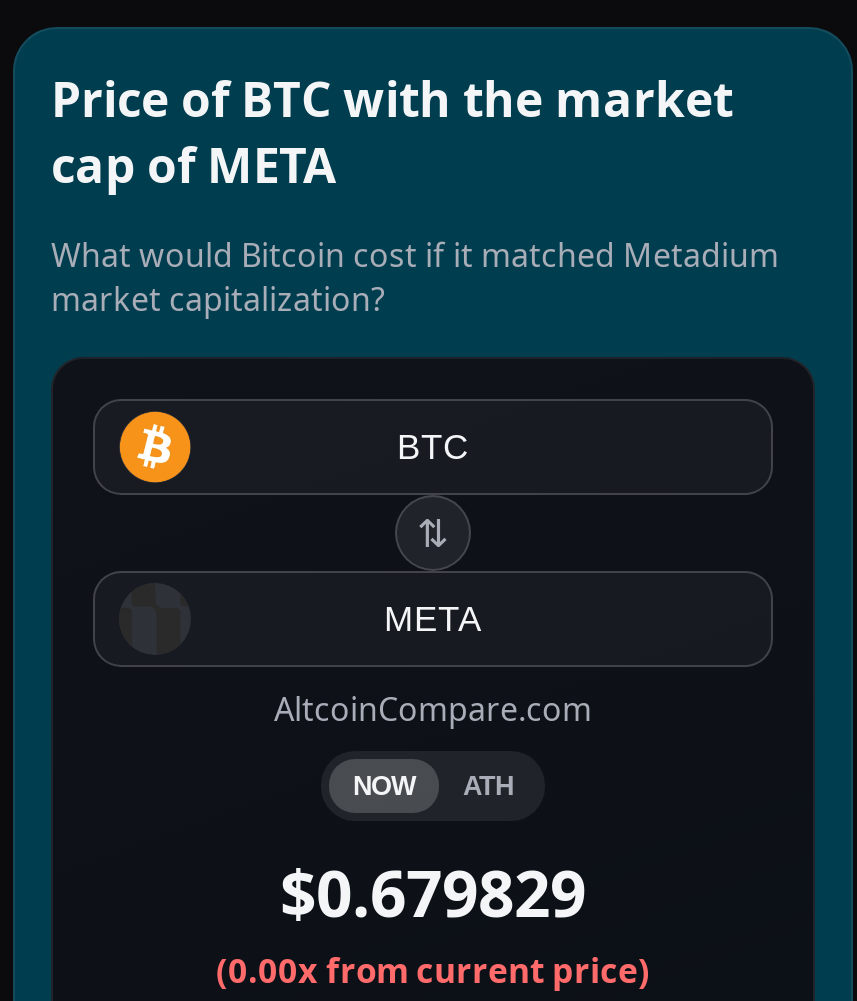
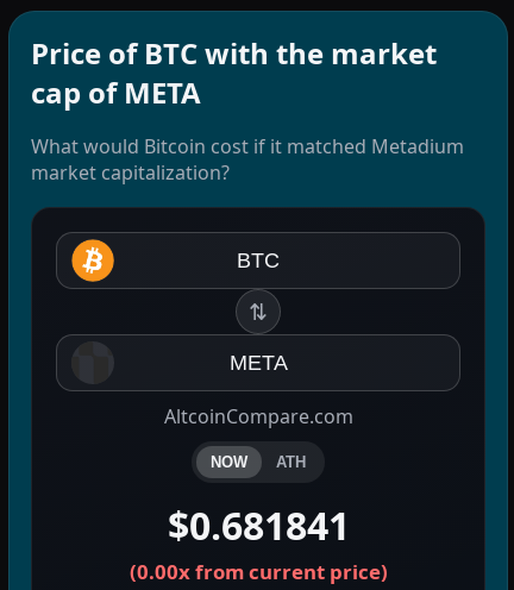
[280,849,586,935] $0.679829 -> [167,500,349,551] $0.681841

